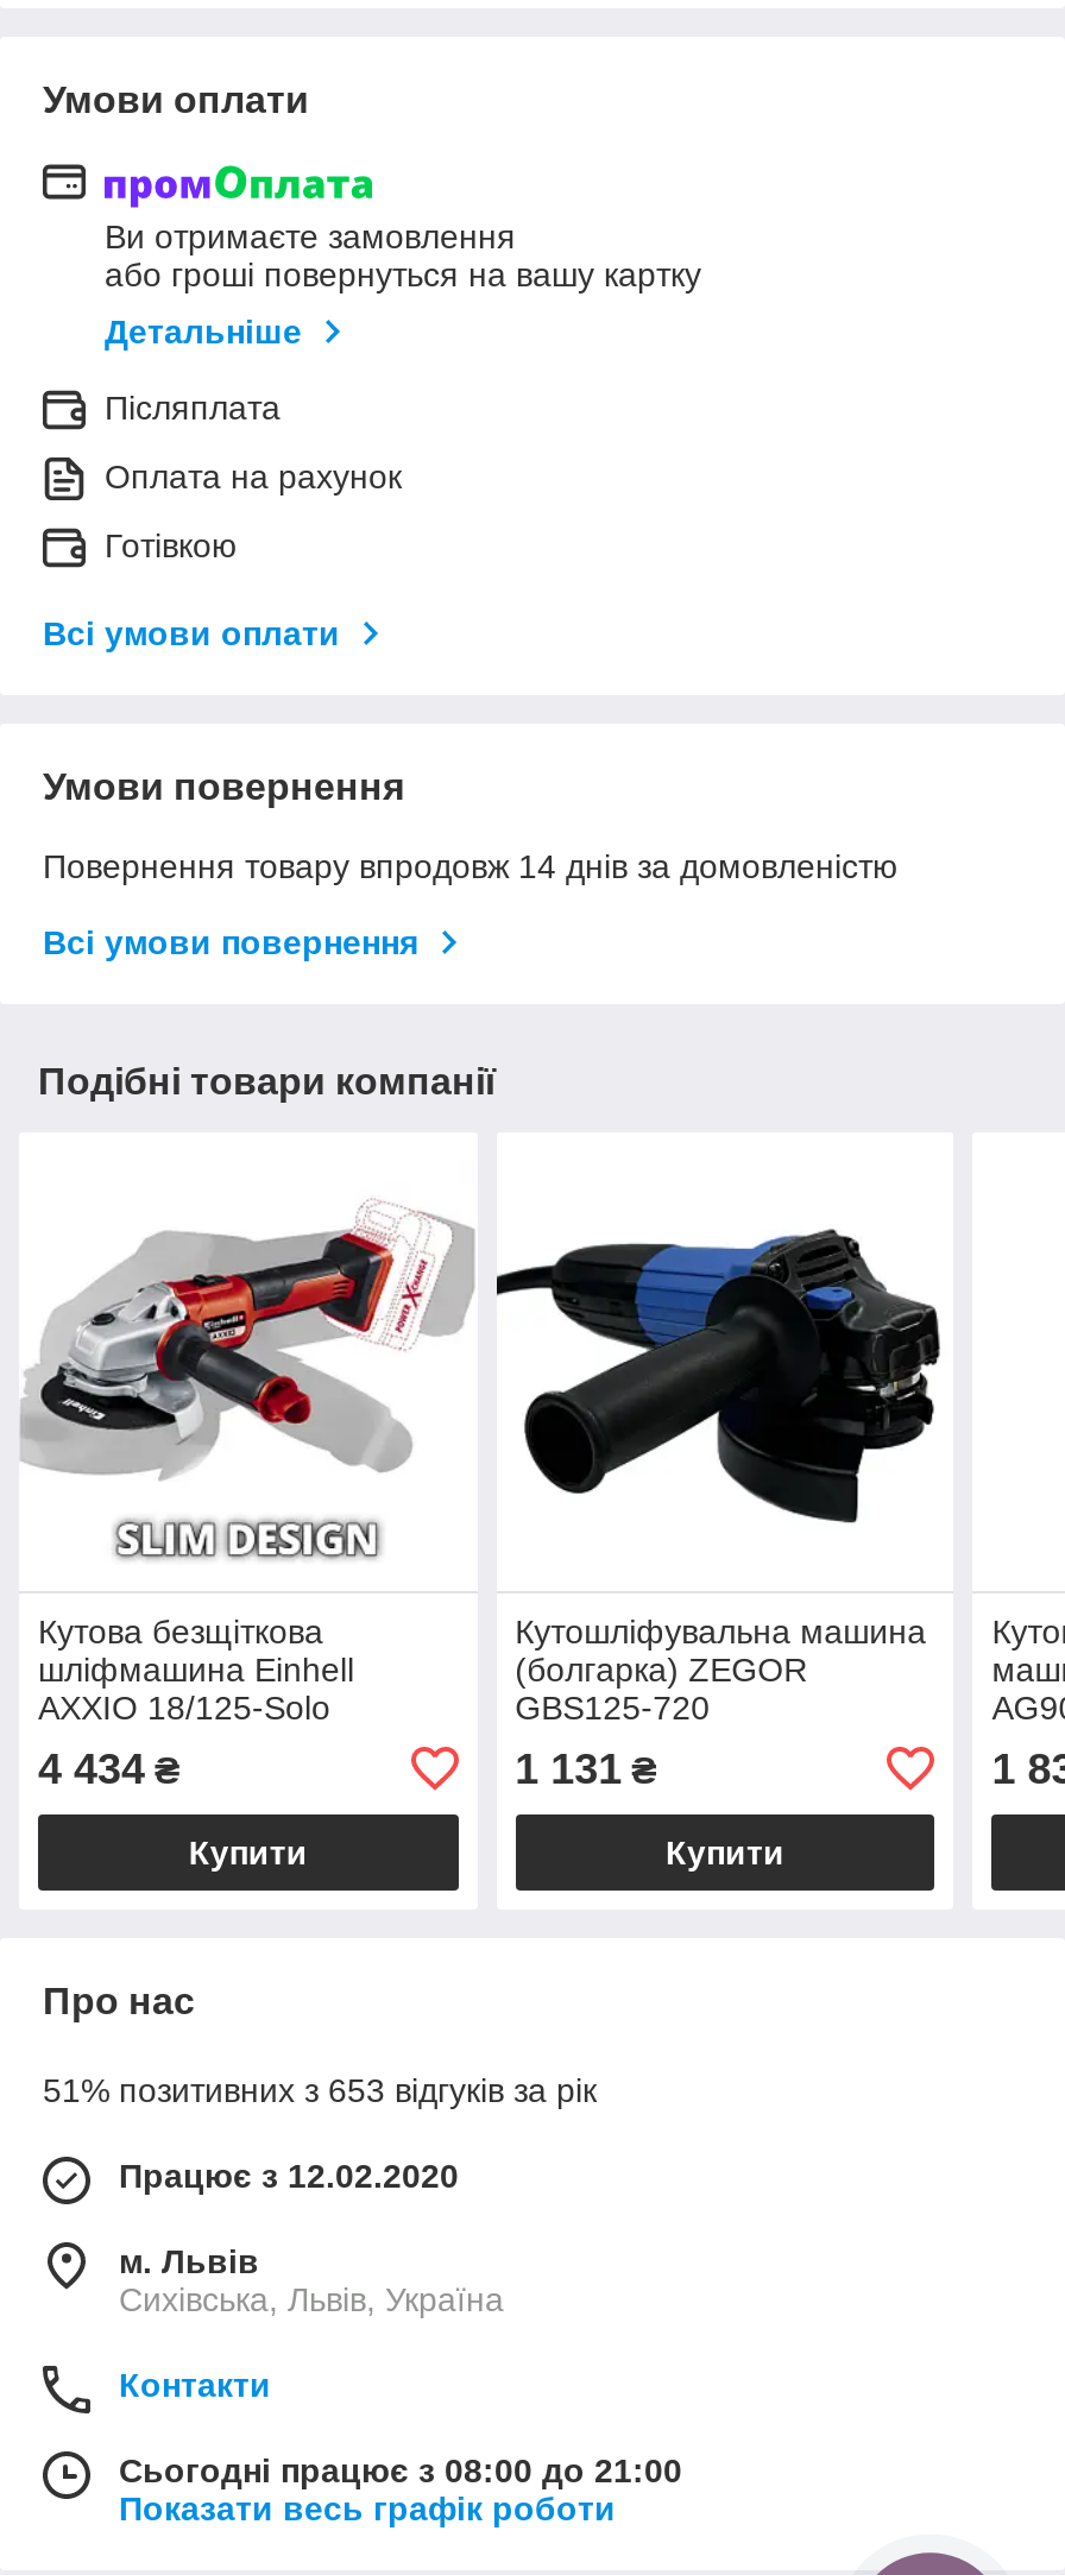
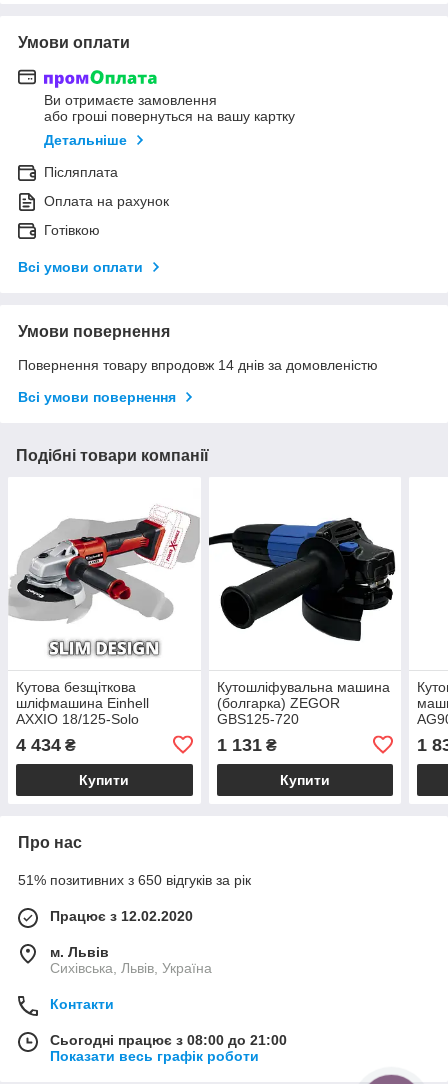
[43,2071,597,2109] 51% позитивних з 653 відгуків за рік -> [18,872,251,888] 51% позитивних з 650 відгуків за рік

